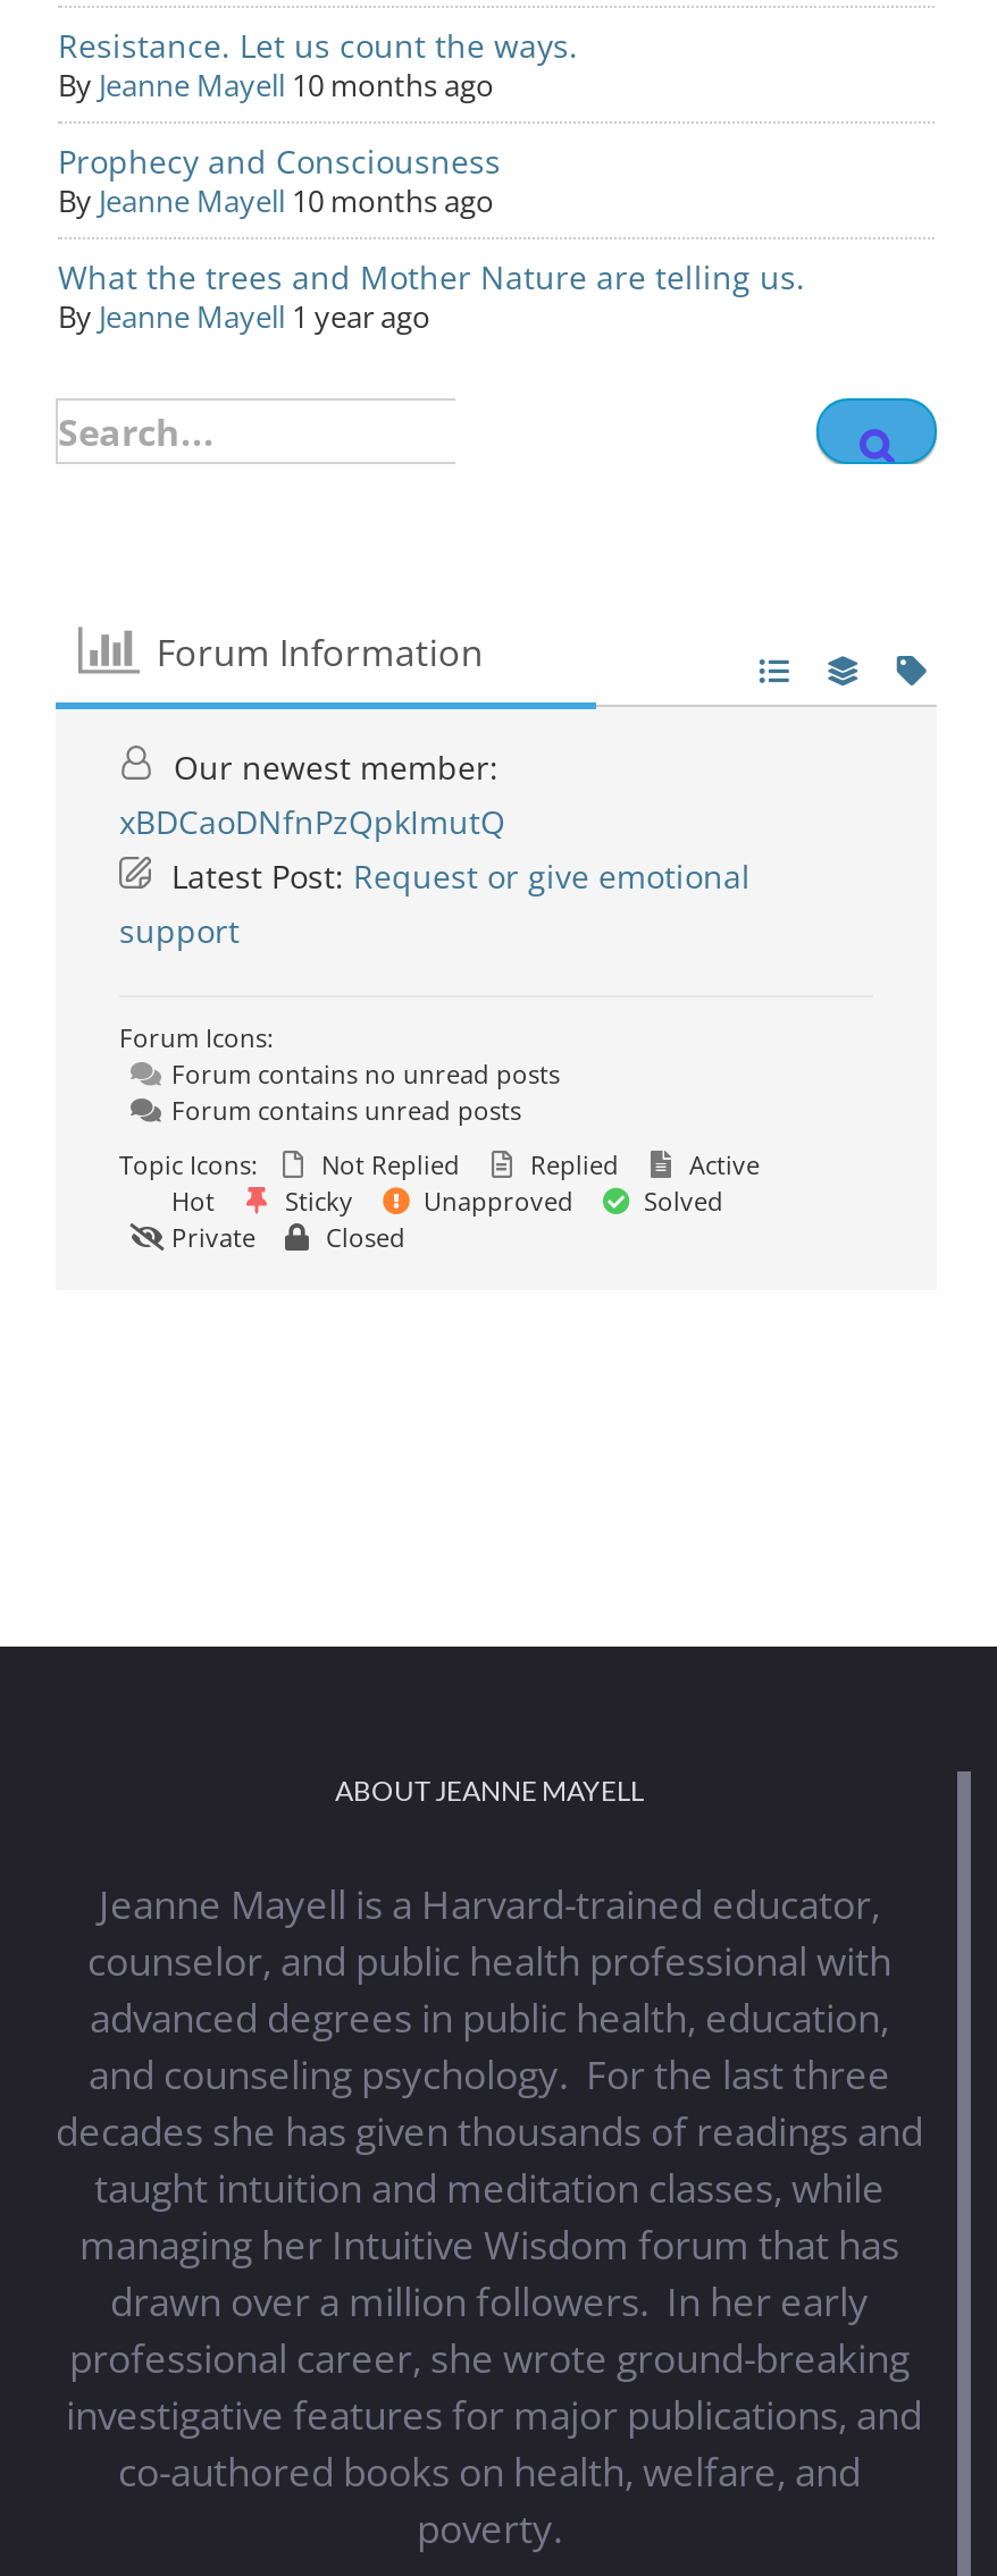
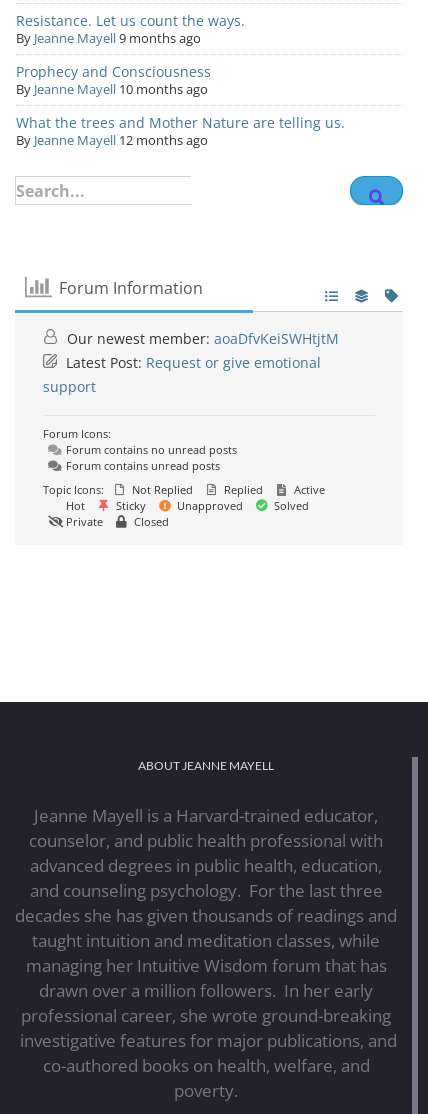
[58,65,494,106] By Jeanne Mayell 10 months ago -> [16,29,201,47] By Jeanne Mayell 9 months ago
[58,296,430,337] By Jeanne Mayell 1 year ago -> [16,131,208,149] By Jeanne Mayell 12 months ago
[119,746,505,843] Our newest member: | xBDCaoDNfnPzQpkImutQ -> [63,329,339,348] Our newest member: aoaDfvKeiSWHtjtM

